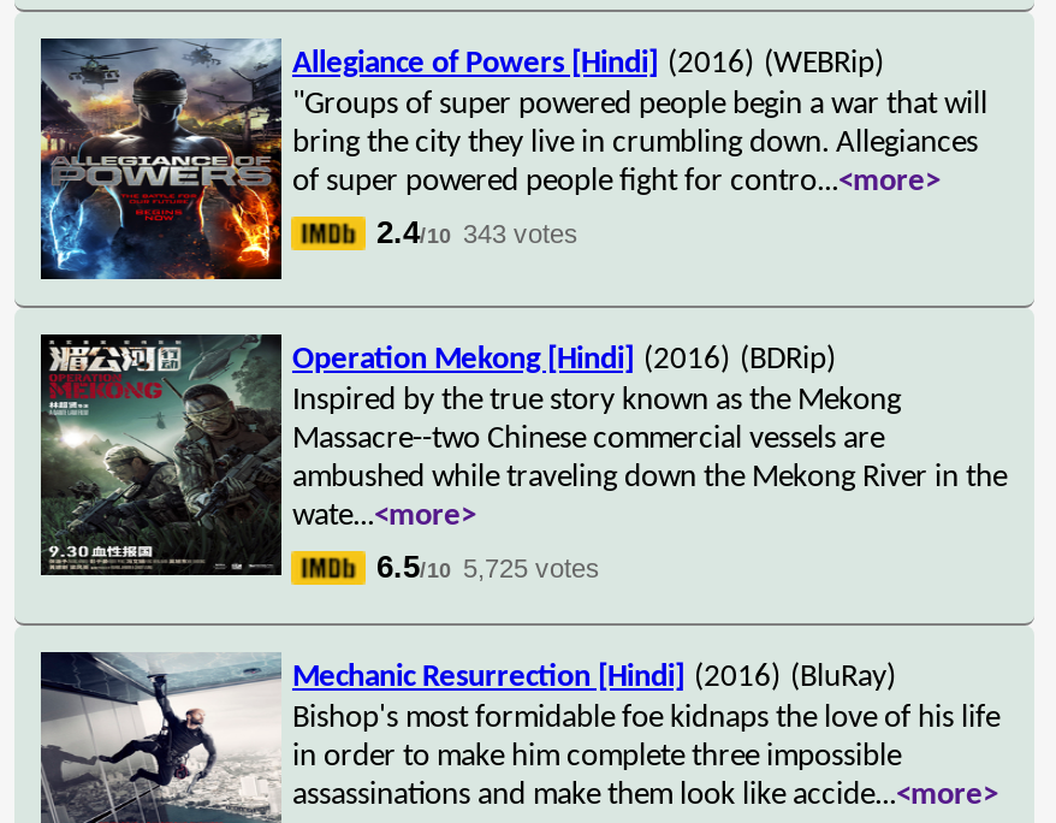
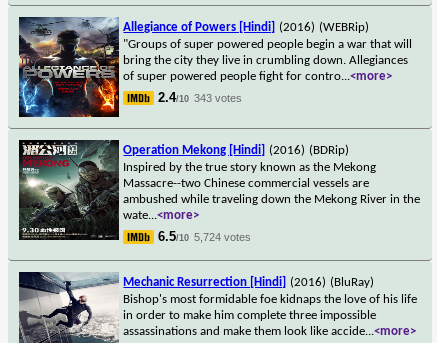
[376,548,600,584] 6.5/10 5,725 votes -> [158,229,251,244] 6.5/10 5,724 votes

